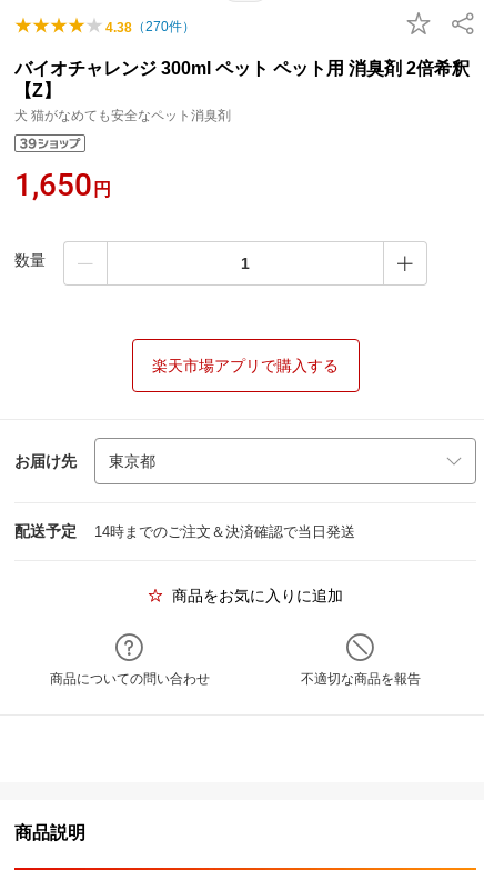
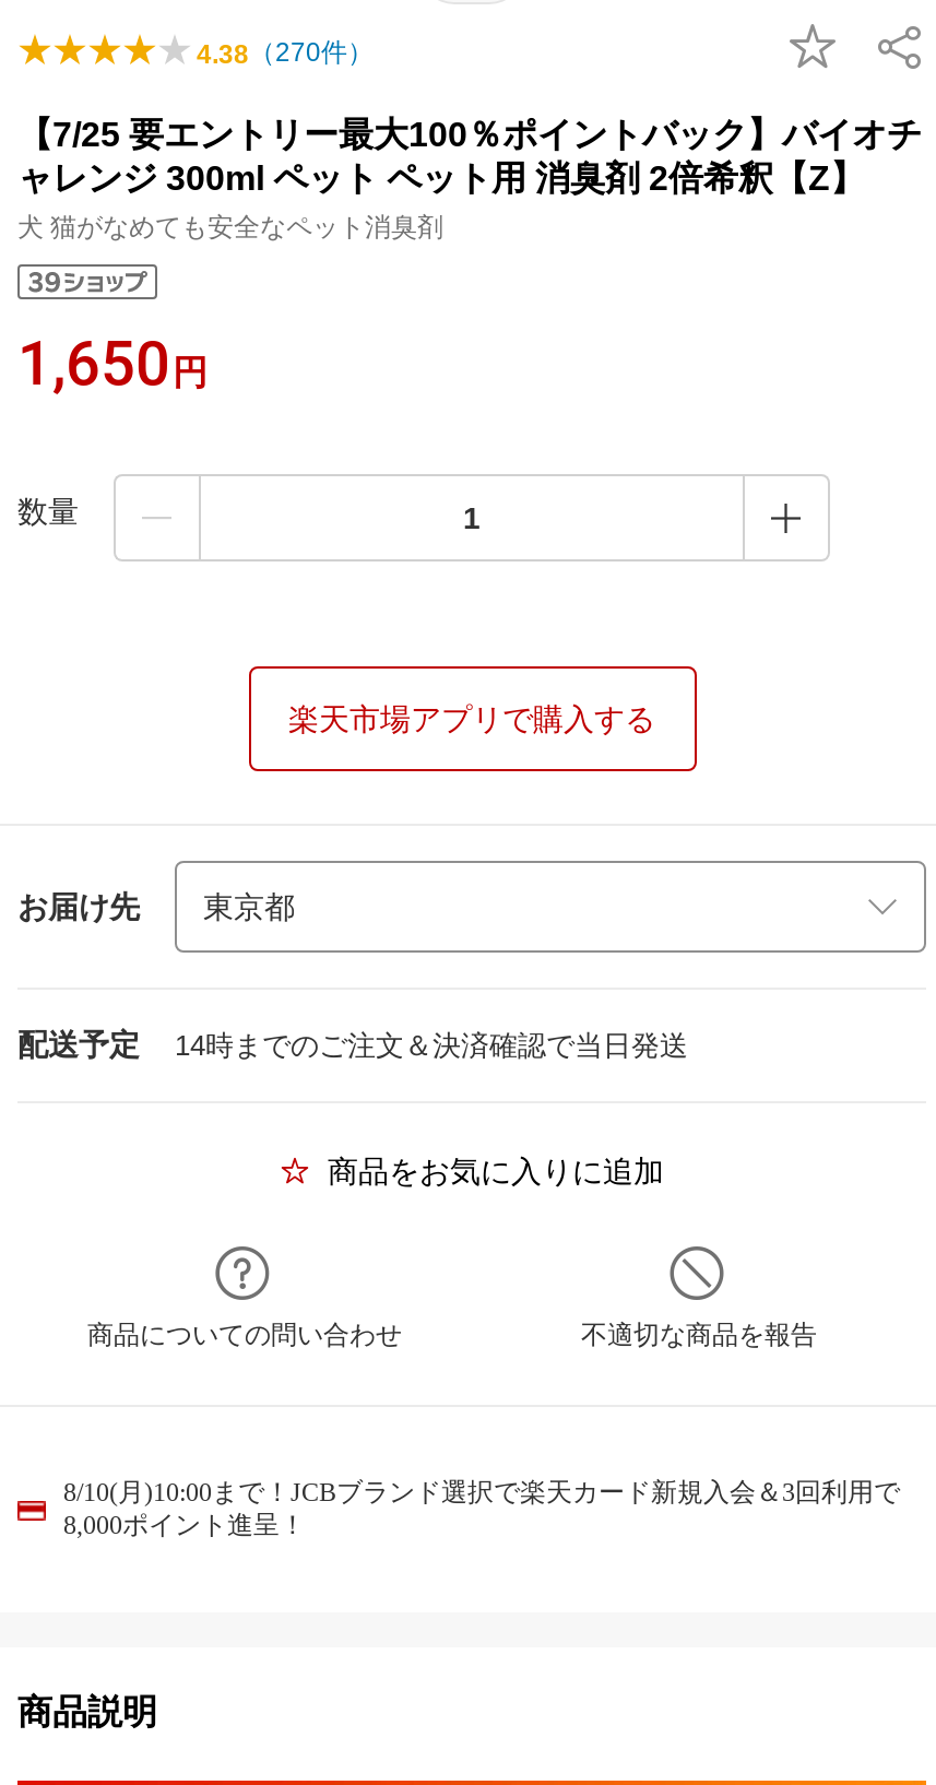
[14,59,470,100] バイオチャレンジ 300ml ペット ペット用 消臭剤 2倍希釈 | 【Z】 -> [17,116,922,197] 【7/25 要エントリー最大100％ポイントバック】バイオチ | ャレンジ 300ml ペット ペット用 消臭剤 2倍希釈【Z】
none -> [63,1477,900,1540] 8/10(月)10:00まで！JCBブランド選択で楽天カード新規入会＆3回利用で | 8,000ポイント進呈！

